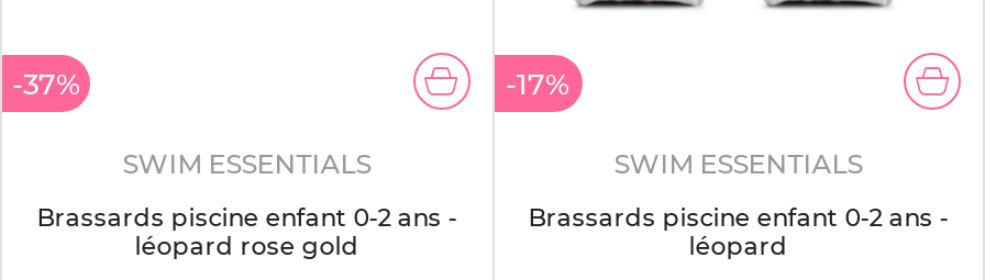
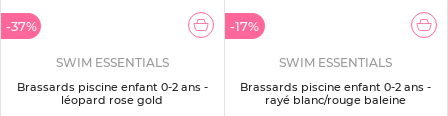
[689,230,788,260] léopard -> [265,93,406,107] rayé blanc/rouge baleine

